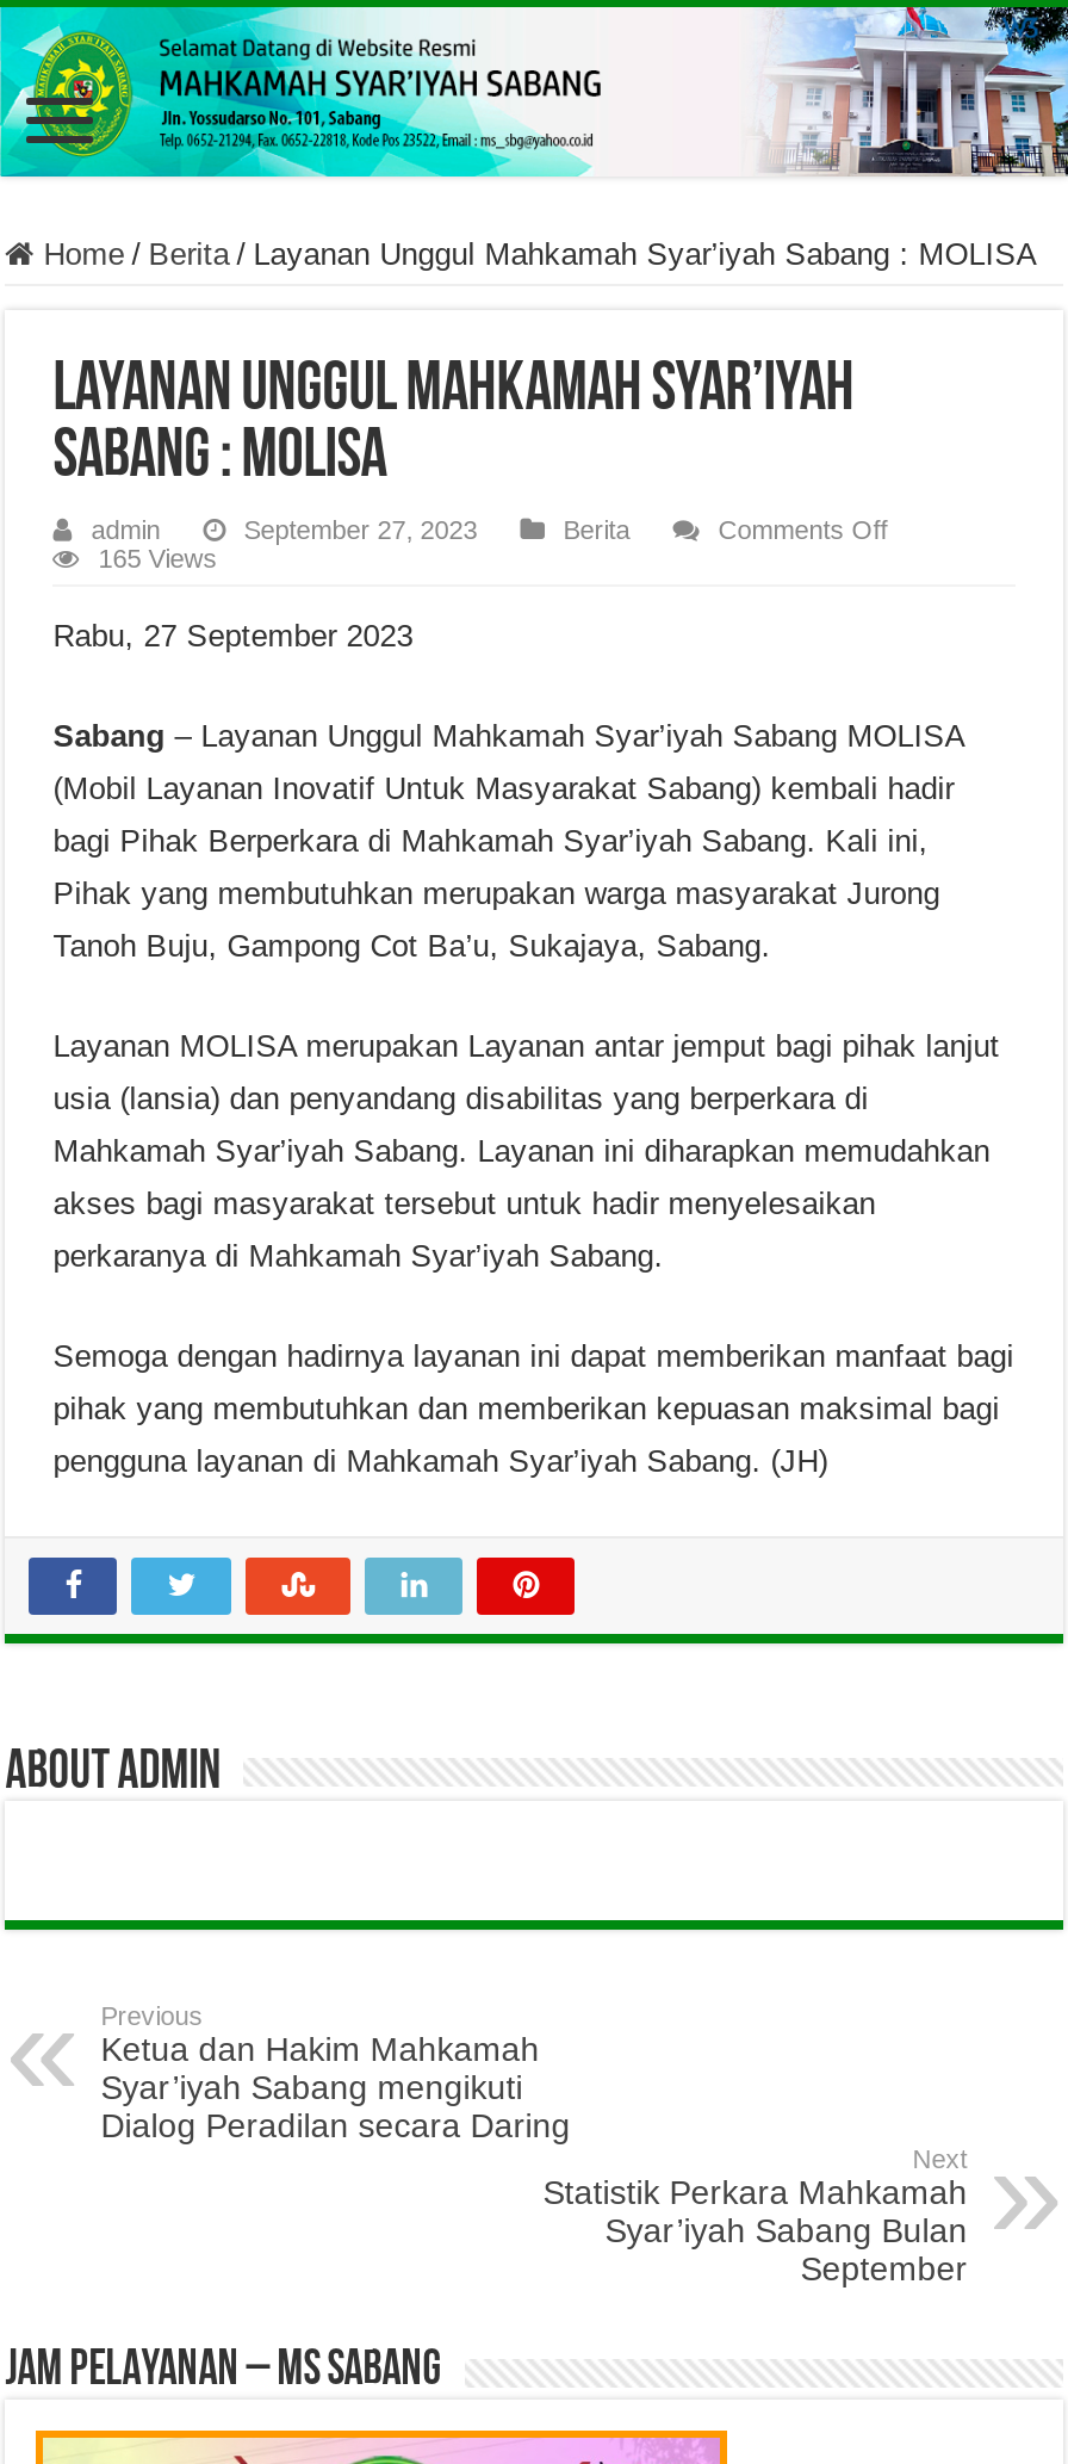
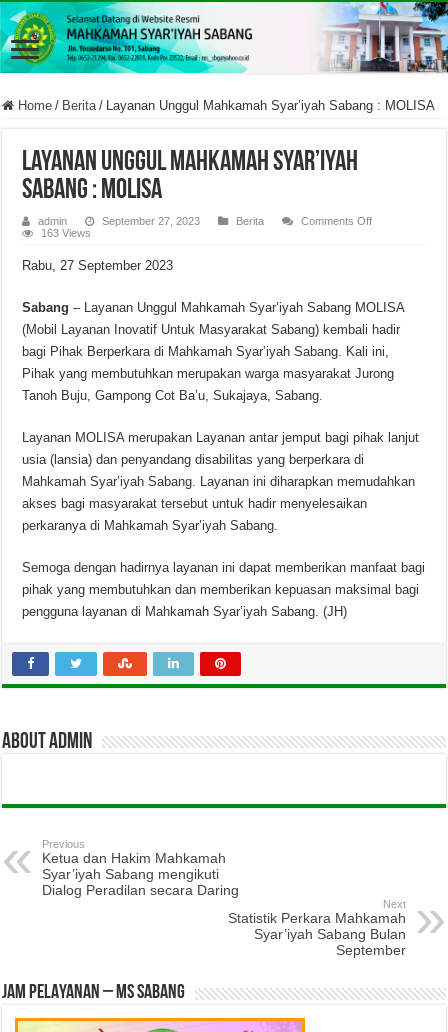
[98,543,217,572] 165 Views -> [41,227,91,239] 163 Views

